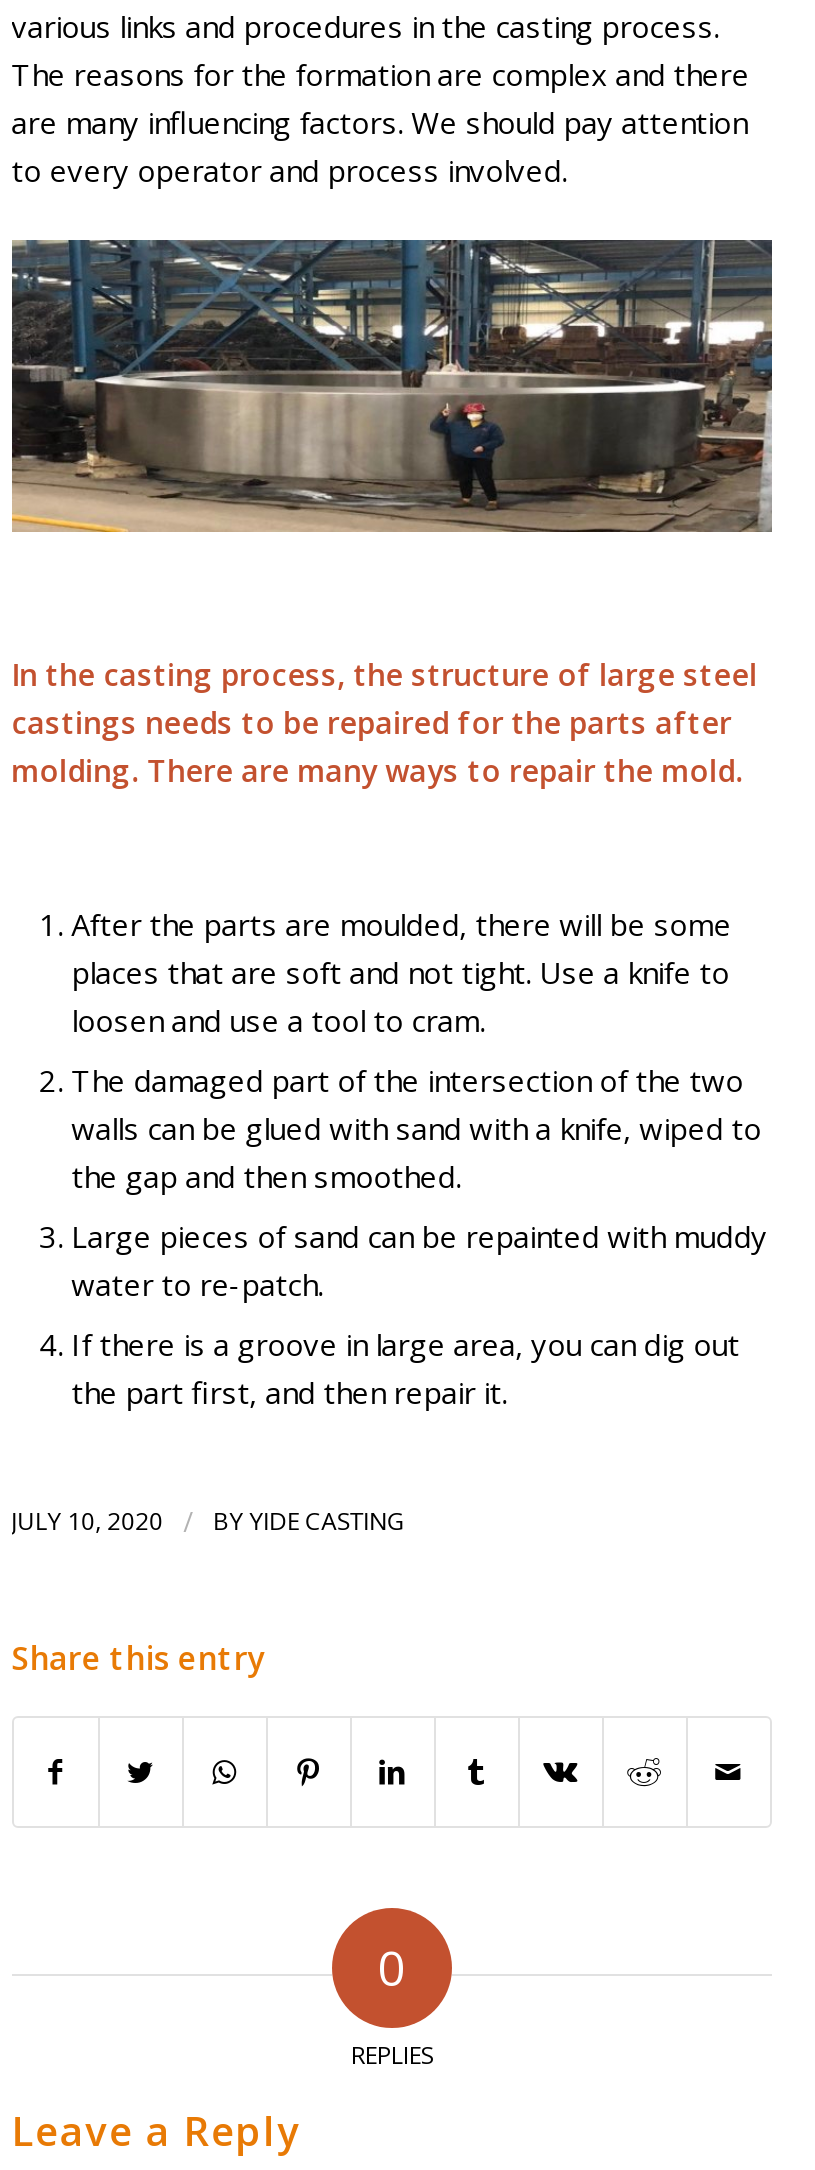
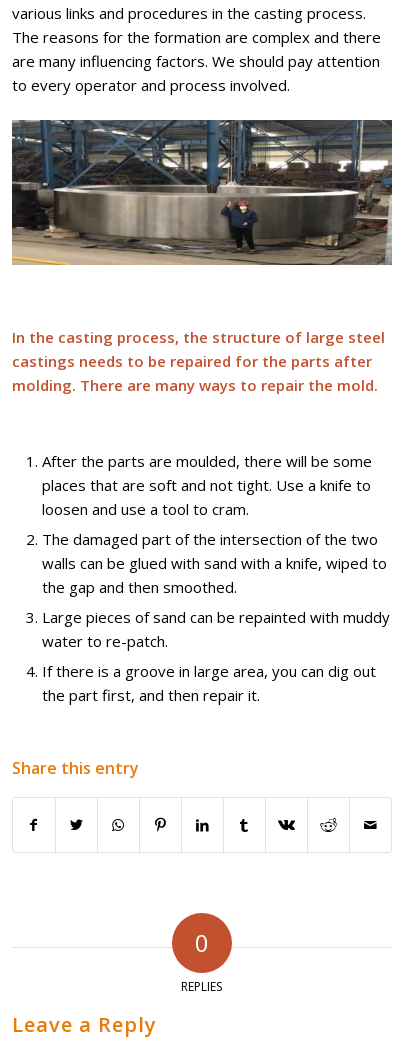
[11,1503,405,1539] JULY 10, 2020 / BY YIDE CASTING -> none
moved [11,1635,265,1679] -> [12,757,139,779]: Share this entry

